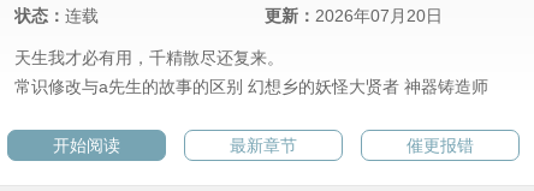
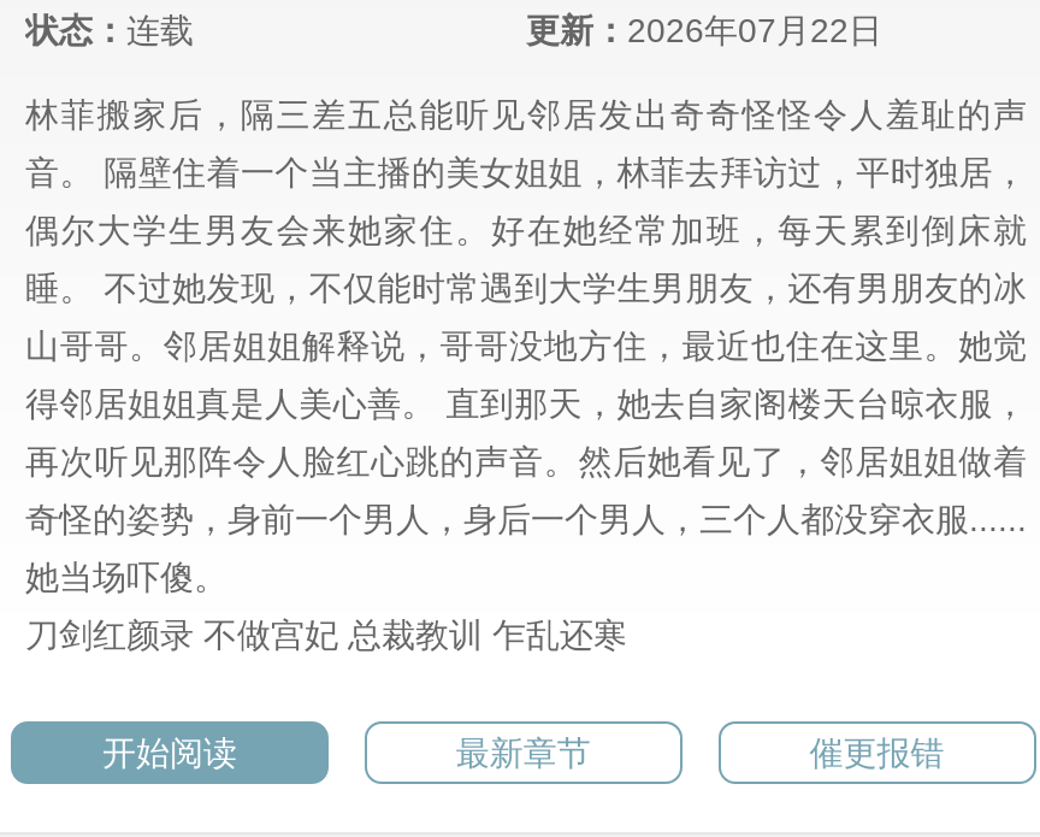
[14,7,488,97] 更新：2026年07月20日 | 天生我才必有用，千精散尽还复来。 | 常识修改与a先生的故事的区别 幻想乡的妖怪大贤者 神器铸造师 -> [25,12,1027,655] 更新：2026年07月22日 | 林菲搬家后，隔三差五总能听见邻居发出奇奇怪怪令人羞耻的声 | 音。 隔壁住着一个当主播的美女姐姐，林菲去拜访过，平时独居， | 偶尔大学生男友会来她家住。好在她经常加班，每天累到倒床就 | 睡。 不过她发现，不仅能时常遇到大学生男朋友，还有男朋友的冰 | 山哥哥。邻居姐姐解释说，哥哥没地方住，最近也住在这里。她觉 | 得邻居姐姐真是人美心善。 直到那天，她去自家阁楼天台晾衣服， | 再次听见那阵令人脸红心跳的声音。然后她看见了，邻居姐姐做着 | 奇怪的姿势，身前一个男人，身后一个男人，三个人都没穿衣服...... | 她当场吓傻。 | 刀剑红颜录 不做宫妃 总裁教训 乍乱还寒

